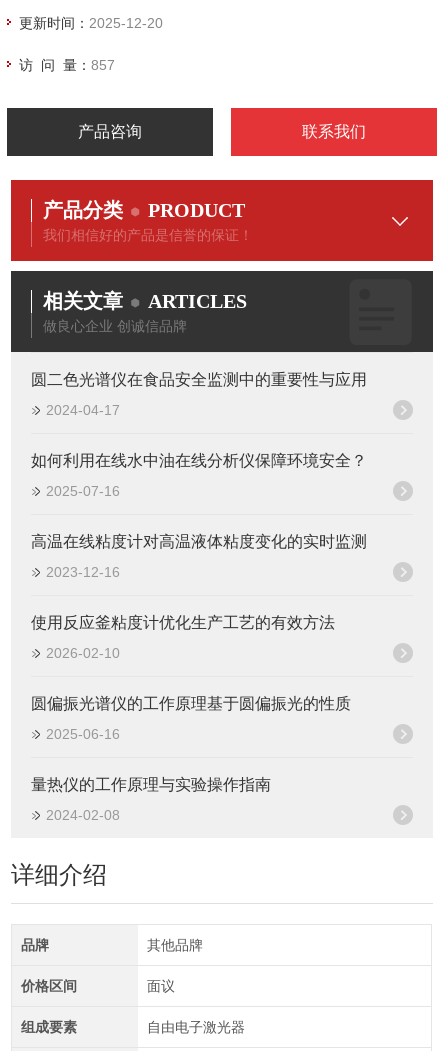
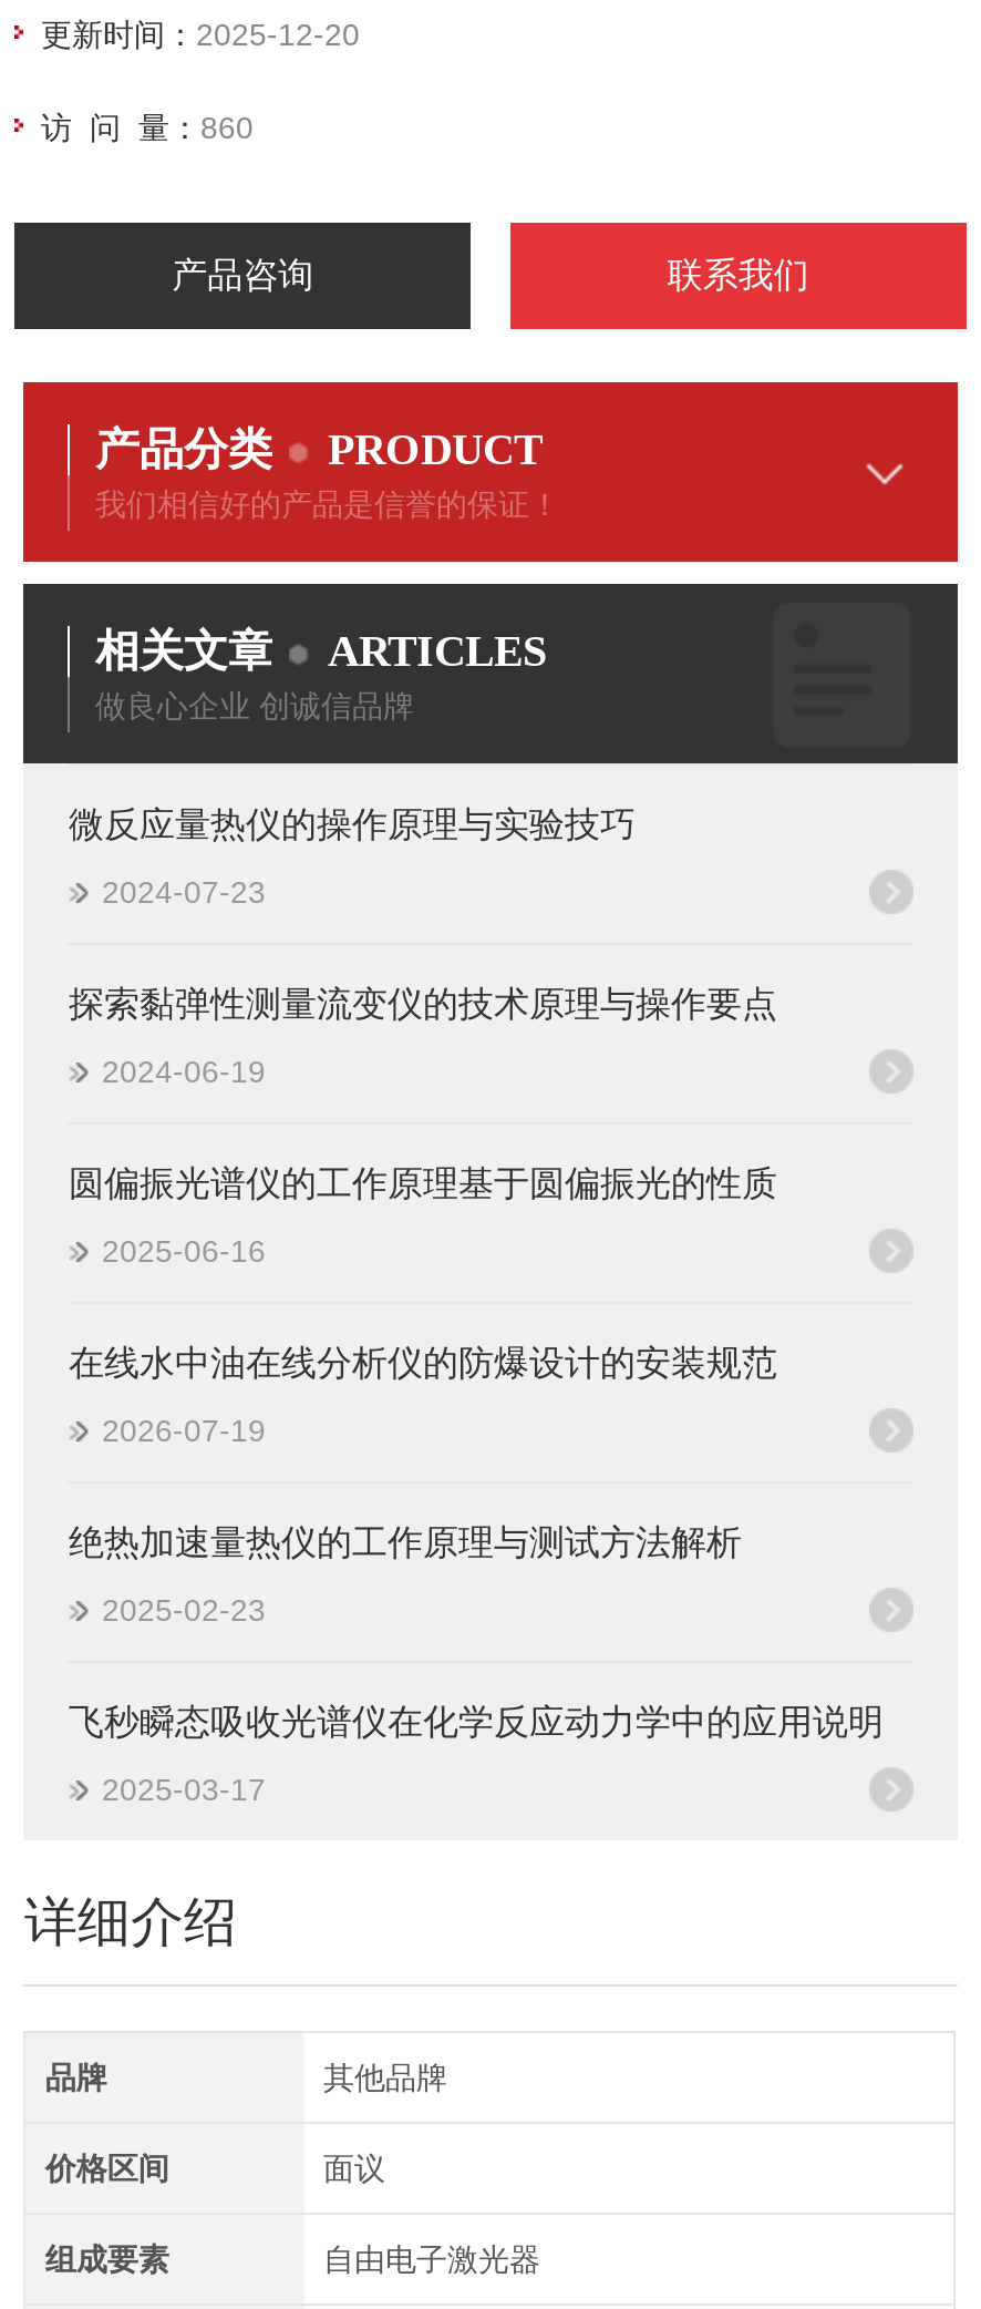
[19,57,115,73] 访 问 量：857 -> [41,110,254,145] 访 问 量：860
[31,371,367,661] 圆二色光谱仪在食品安全监测中的重要性与应用 | 2024-04-17 | 如何利用在线水中油在线分析仪保障环境安全？ | 2025-07-16 | 高温在线粘度计对高温液体粘度变化的实时监测 | 2023-12-16 | 使用反应釜粘度计优化生产工艺的有效方法 | 2026-02-10 -> [68,805,777,1089] 微反应量热仪的操作原理与实验技巧 | 2024-07-23 | 探索黏弹性测量流变仪的技术原理与操作要点 | 2024-06-19
moved [31,695,351,742] -> [68,1164,777,1269]: 圆偏振光谱仪的工作原理基于圆偏振光的性质 | 2025-06-16
[31,776,271,823] 量热仪的工作原理与实验操作指南 | 2024-02-08 -> [68,1344,883,1807] 在线水中油在线分析仪的防爆设计的安装规范 | 2026-07-19 | 绝热加速量热仪的工作原理与测试方法解析 | 2025-02-23 | 飞秒瞬态吸收光谱仪在化学反应动力学中的应用说明 | 2025-03-17

